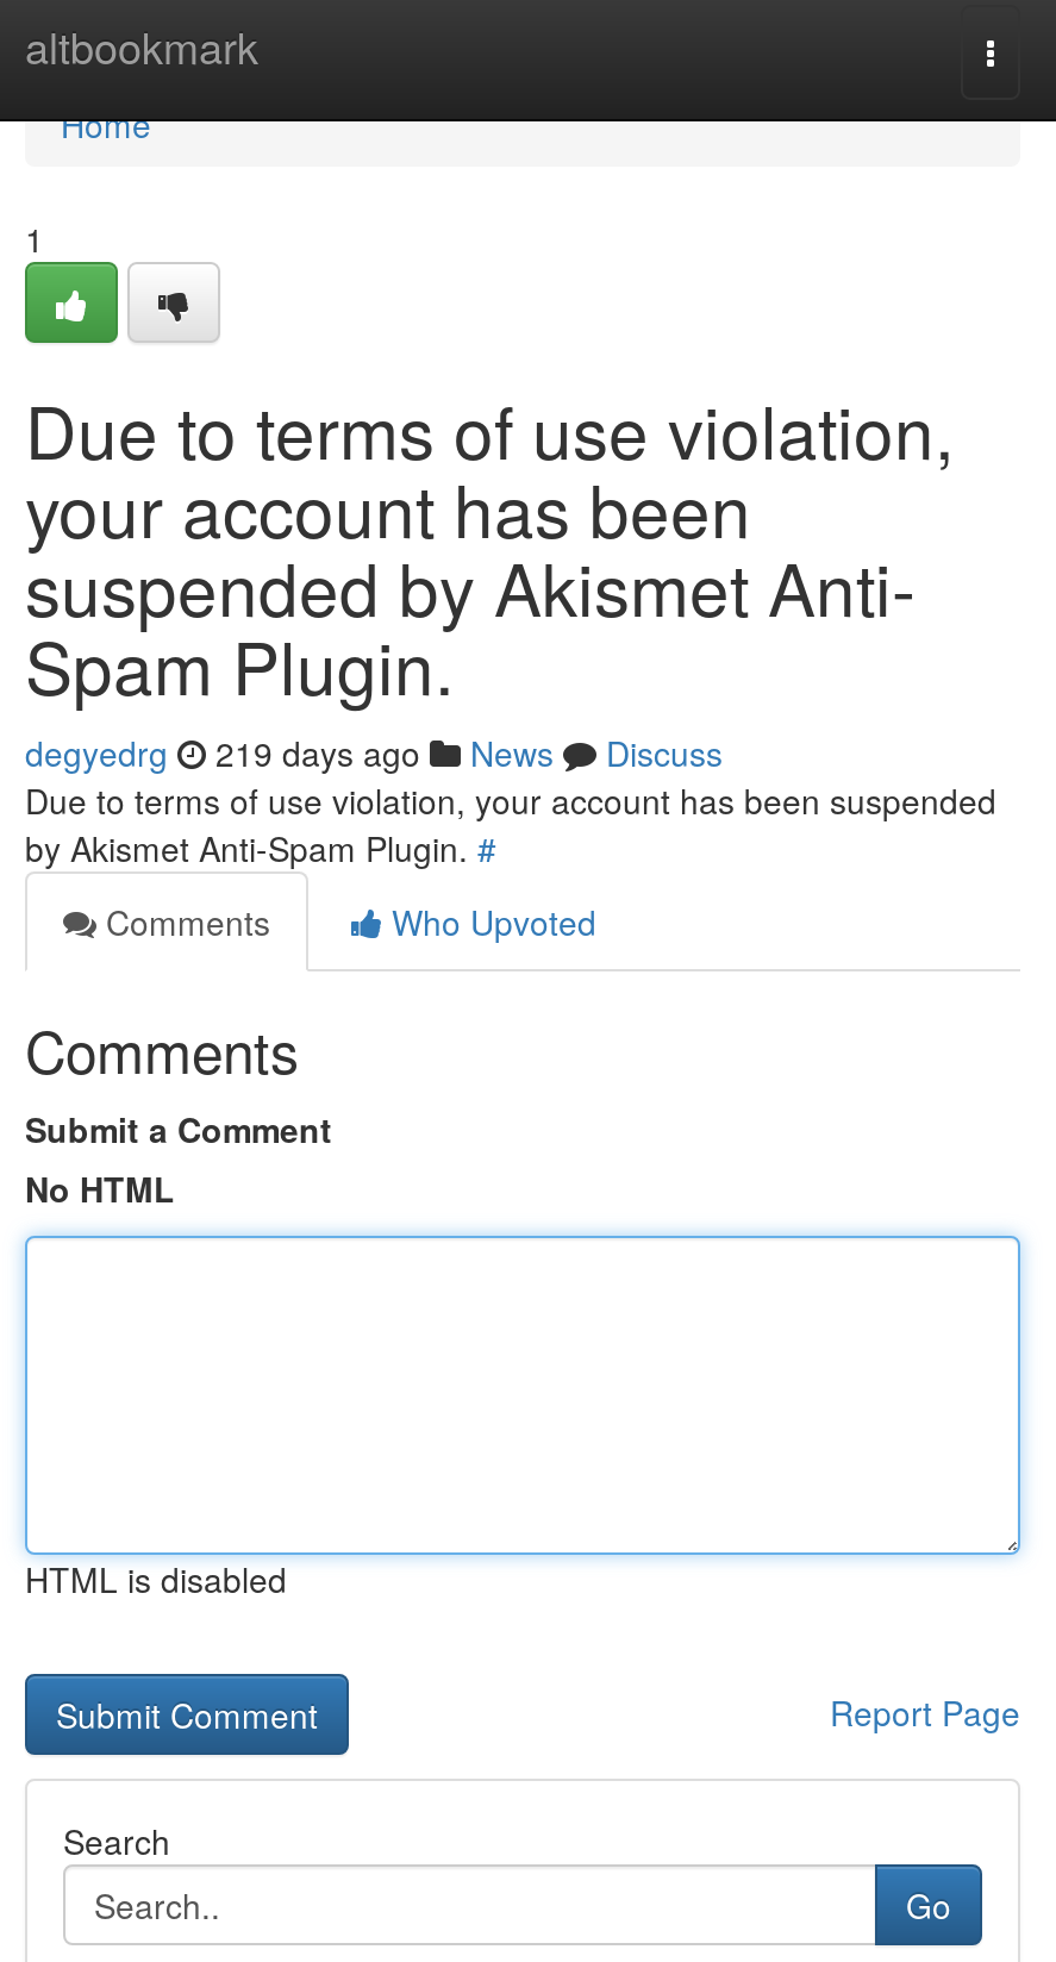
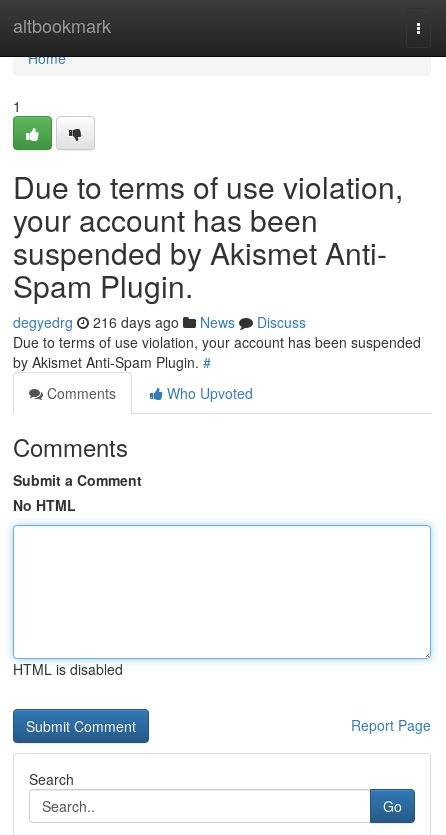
[25,729,723,776] degyedrg 219 days ago News Discuss -> [13,312,306,332] degyedrg 216 days ago News Discuss

